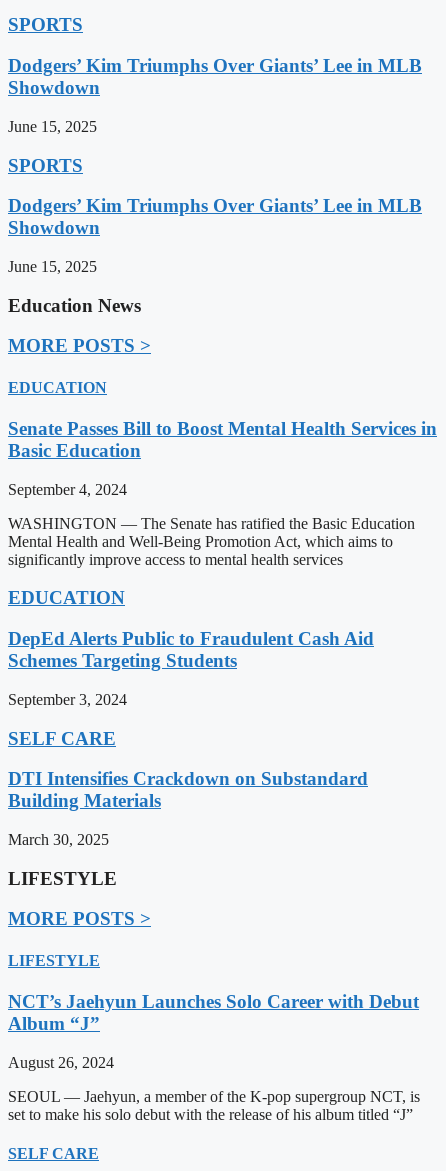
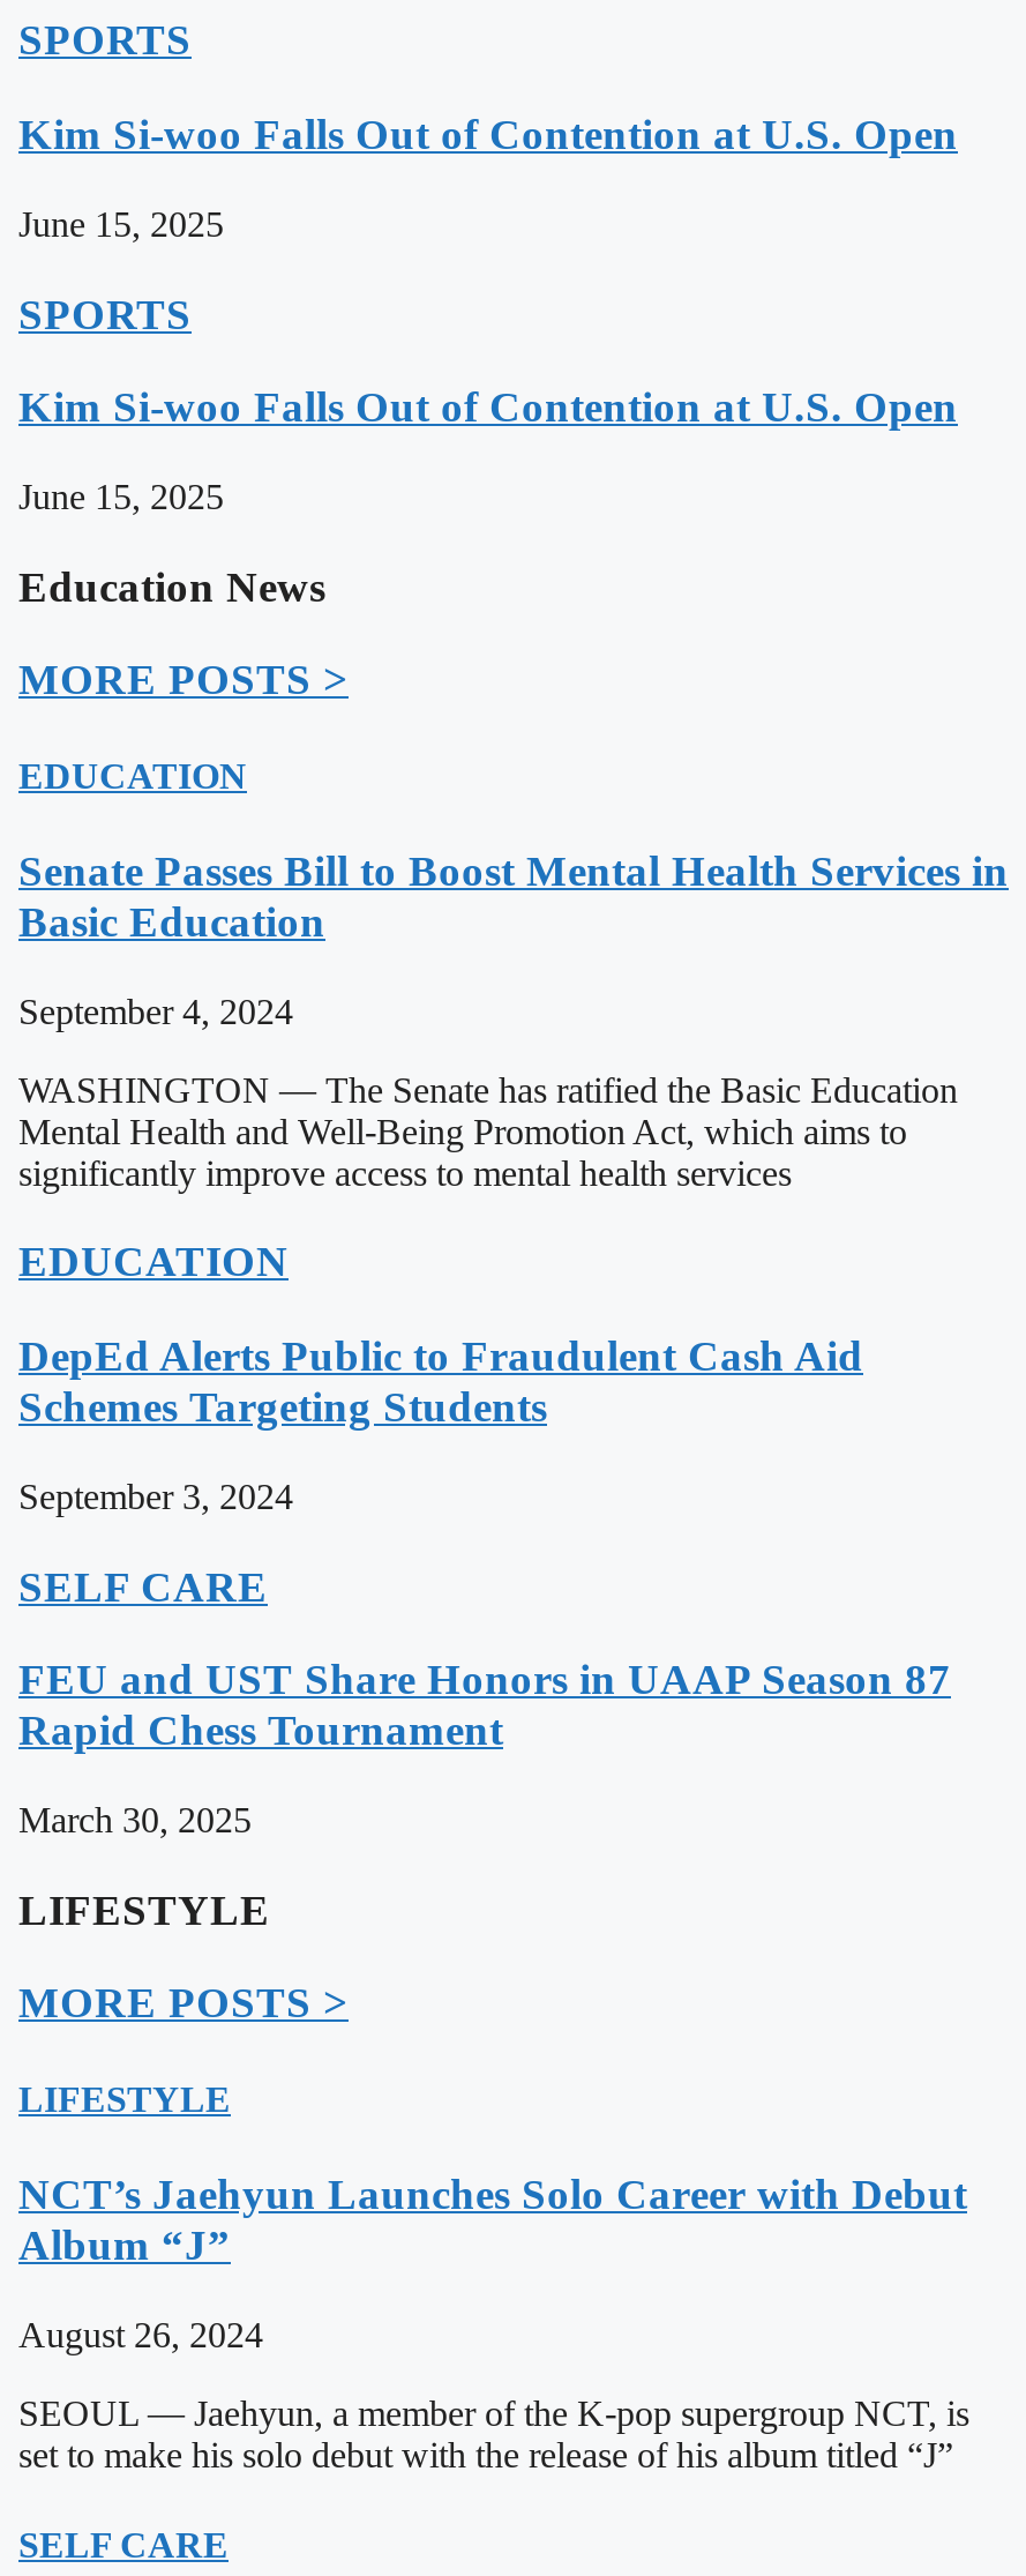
[8,55,422,98] Dodgers’ Kim Triumphs Over Giants’ Lee in MLB | Showdown -> [18,110,958,158] Kim Si-woo Falls Out of Contention at U.S. Open
[8,195,422,238] Dodgers’ Kim Triumphs Over Giants’ Lee in MLB | Showdown -> [18,383,958,431] Kim Si-woo Falls Out of Contention at U.S. Open
[8,768,368,811] DTI Intensifies Crackdown on Substandard | Building Materials -> [18,1655,951,1755] FEU and UST Share Honors in UAAP Season 87 | Rapid Chess Tournament

